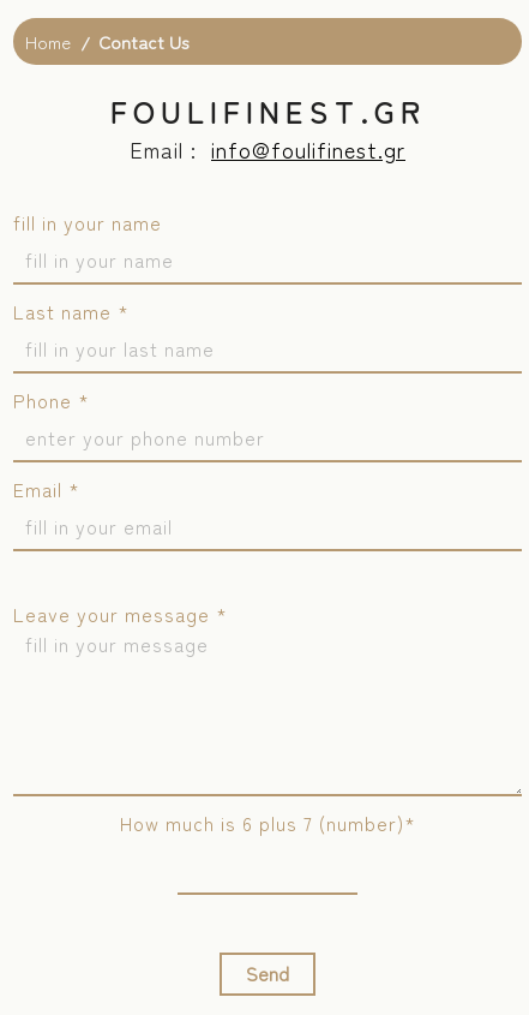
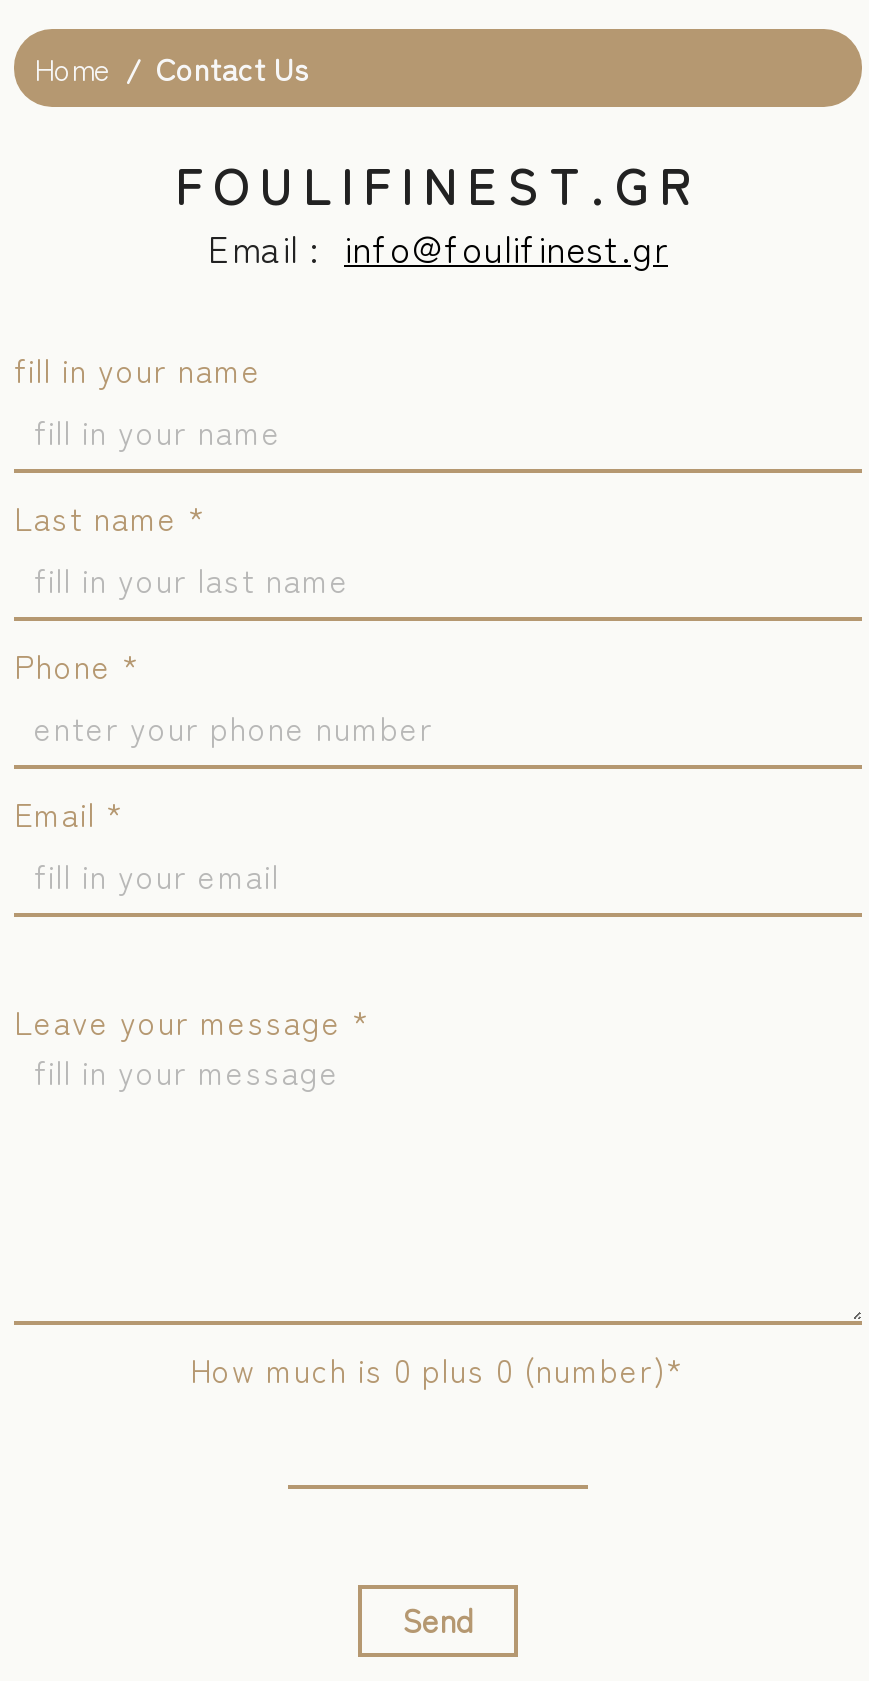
[119,809,416,837] How much is 6 plus 7 (number)* -> [190,1345,686,1393] How much is 0 plus 0 (number)*

